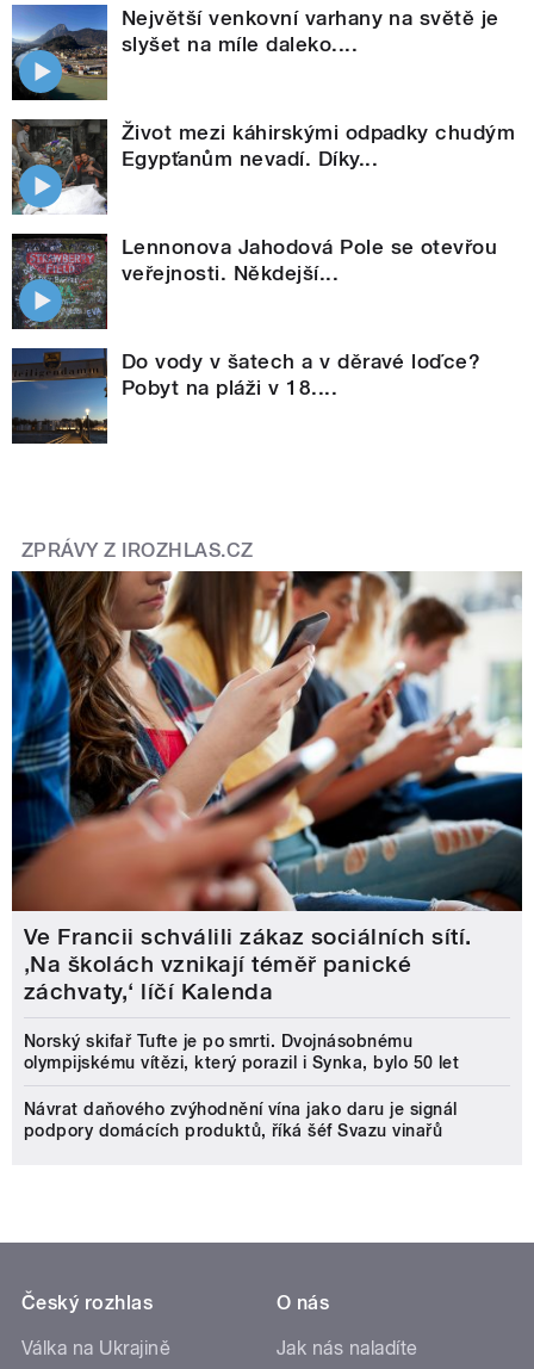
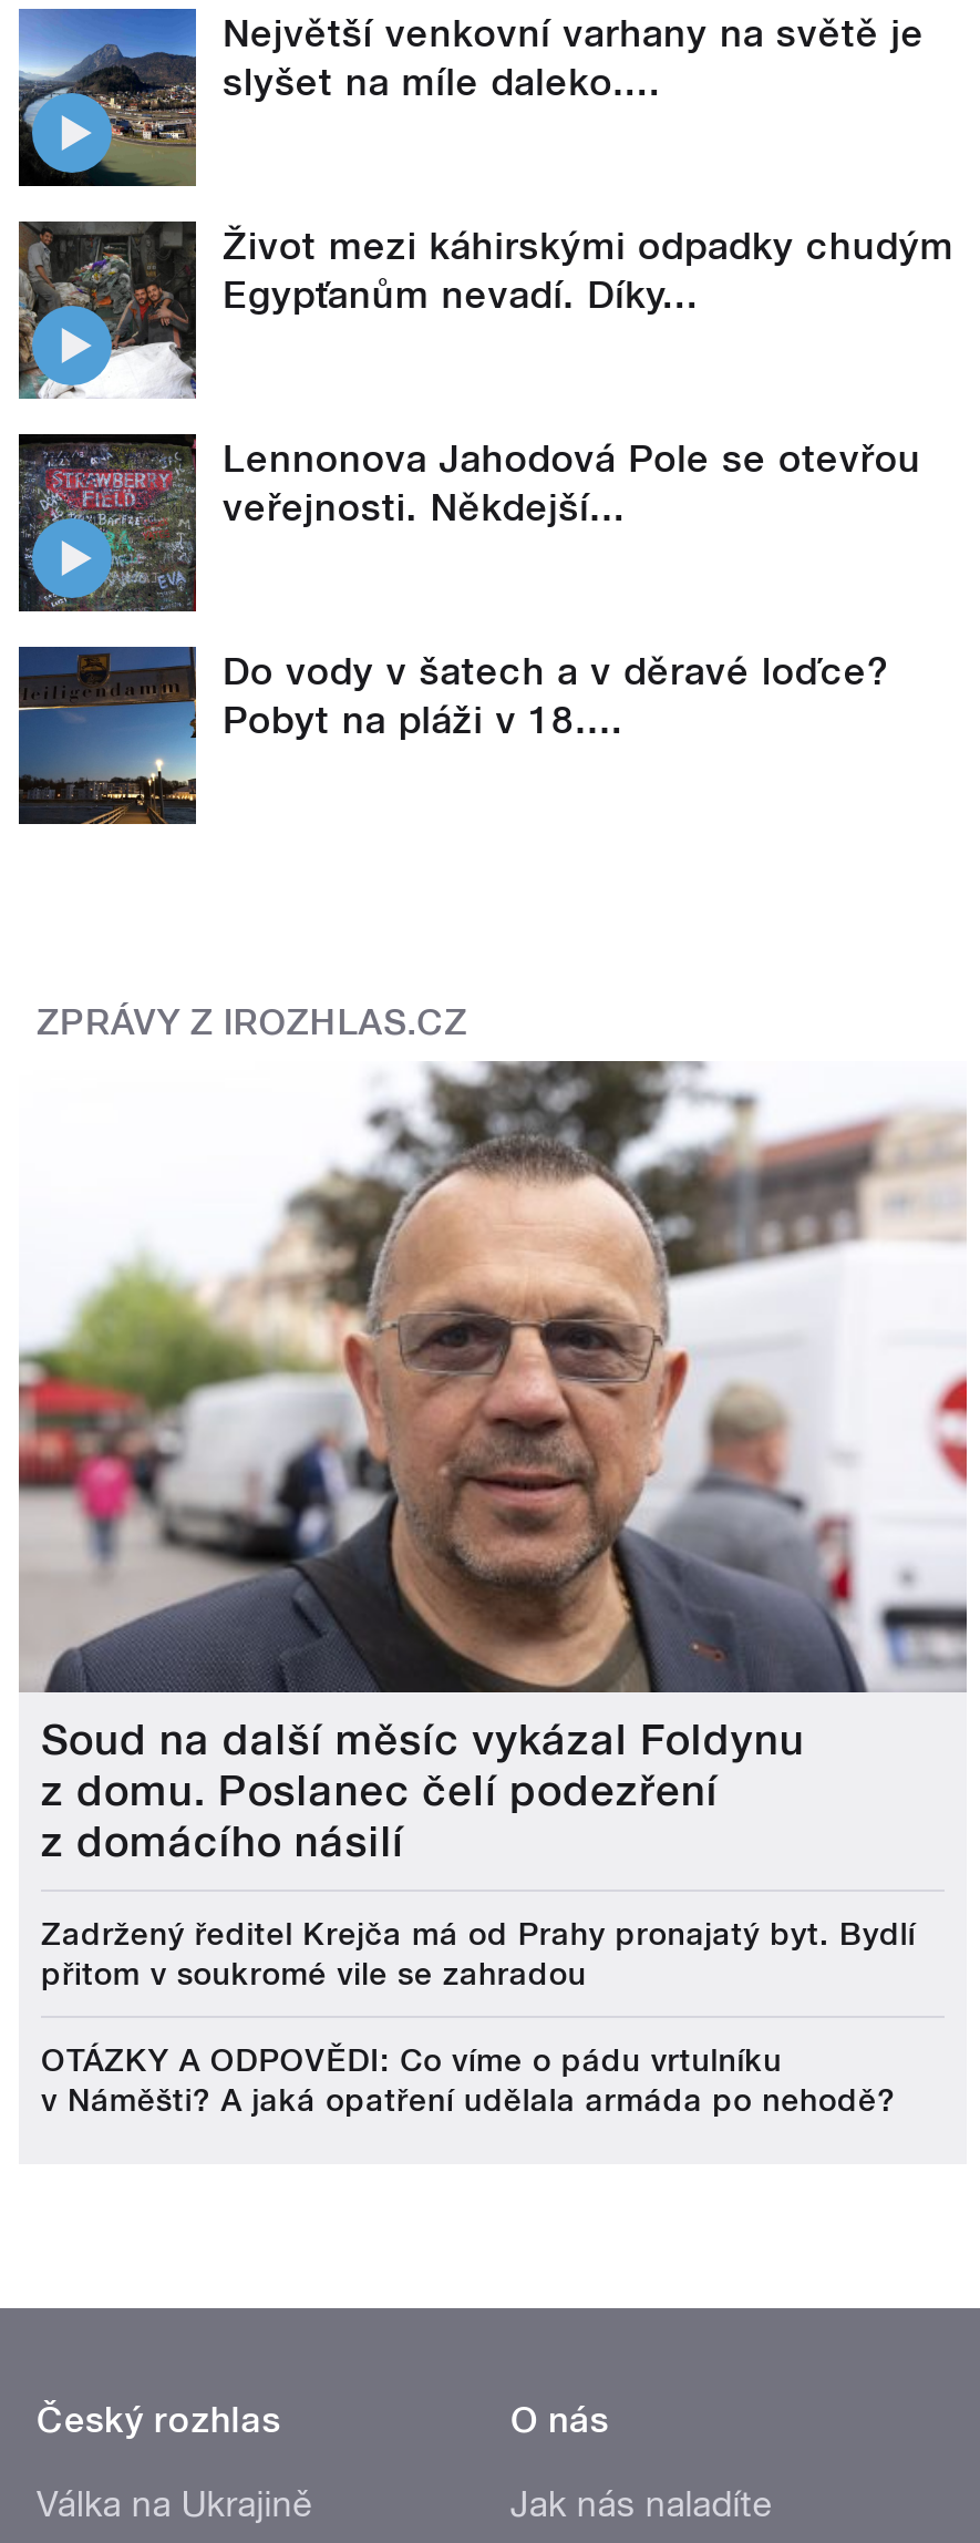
[11,570,523,1006] [image] | Ve Francii schválili zákaz sociálních sítí. | ‚Na školách vznikají téměř panické | záchvaty,‘ líčí Kalenda -> [17,1059,969,1868] [image] | Soud na další měsíc vykázal Foldynu | z domu. Poslanec čelí podezření | z domácího násilí
[24,1032,459,1073] Norský skifař Tufte je po smrti. Dvojnásobnému | olympijskému vítězi, který porazil i Synka, bylo 50 let -> [41,1917,916,1993] Zadržený ředitel Krejča má od Prahy pronajatý byt. Bydlí | přitom v soukromé vile se zahradou
[24,1100,457,1141] Návrat daňového zvýhodnění vína jako daru je signál | podpory domácích produktů, říká šéf Svazu vinařů -> [41,2043,896,2119] OTÁZKY A ODPOVĚDI: Co víme o pádu vrtulníku | v Náměšti? A jaká opatření udělala armáda po nehodě?

